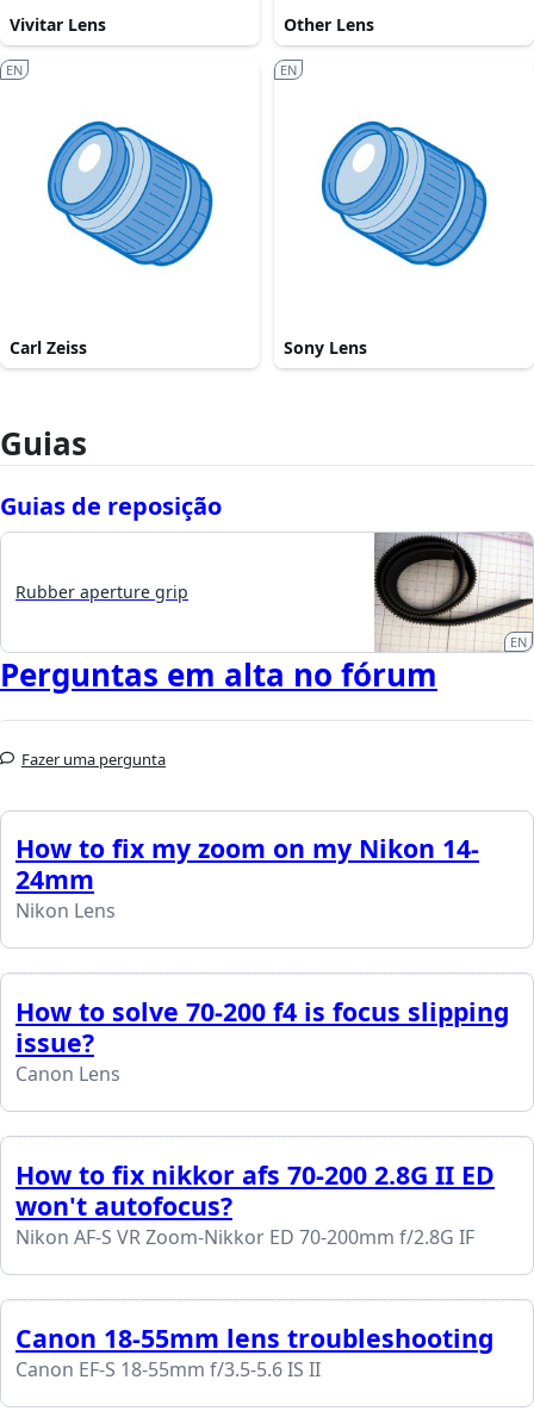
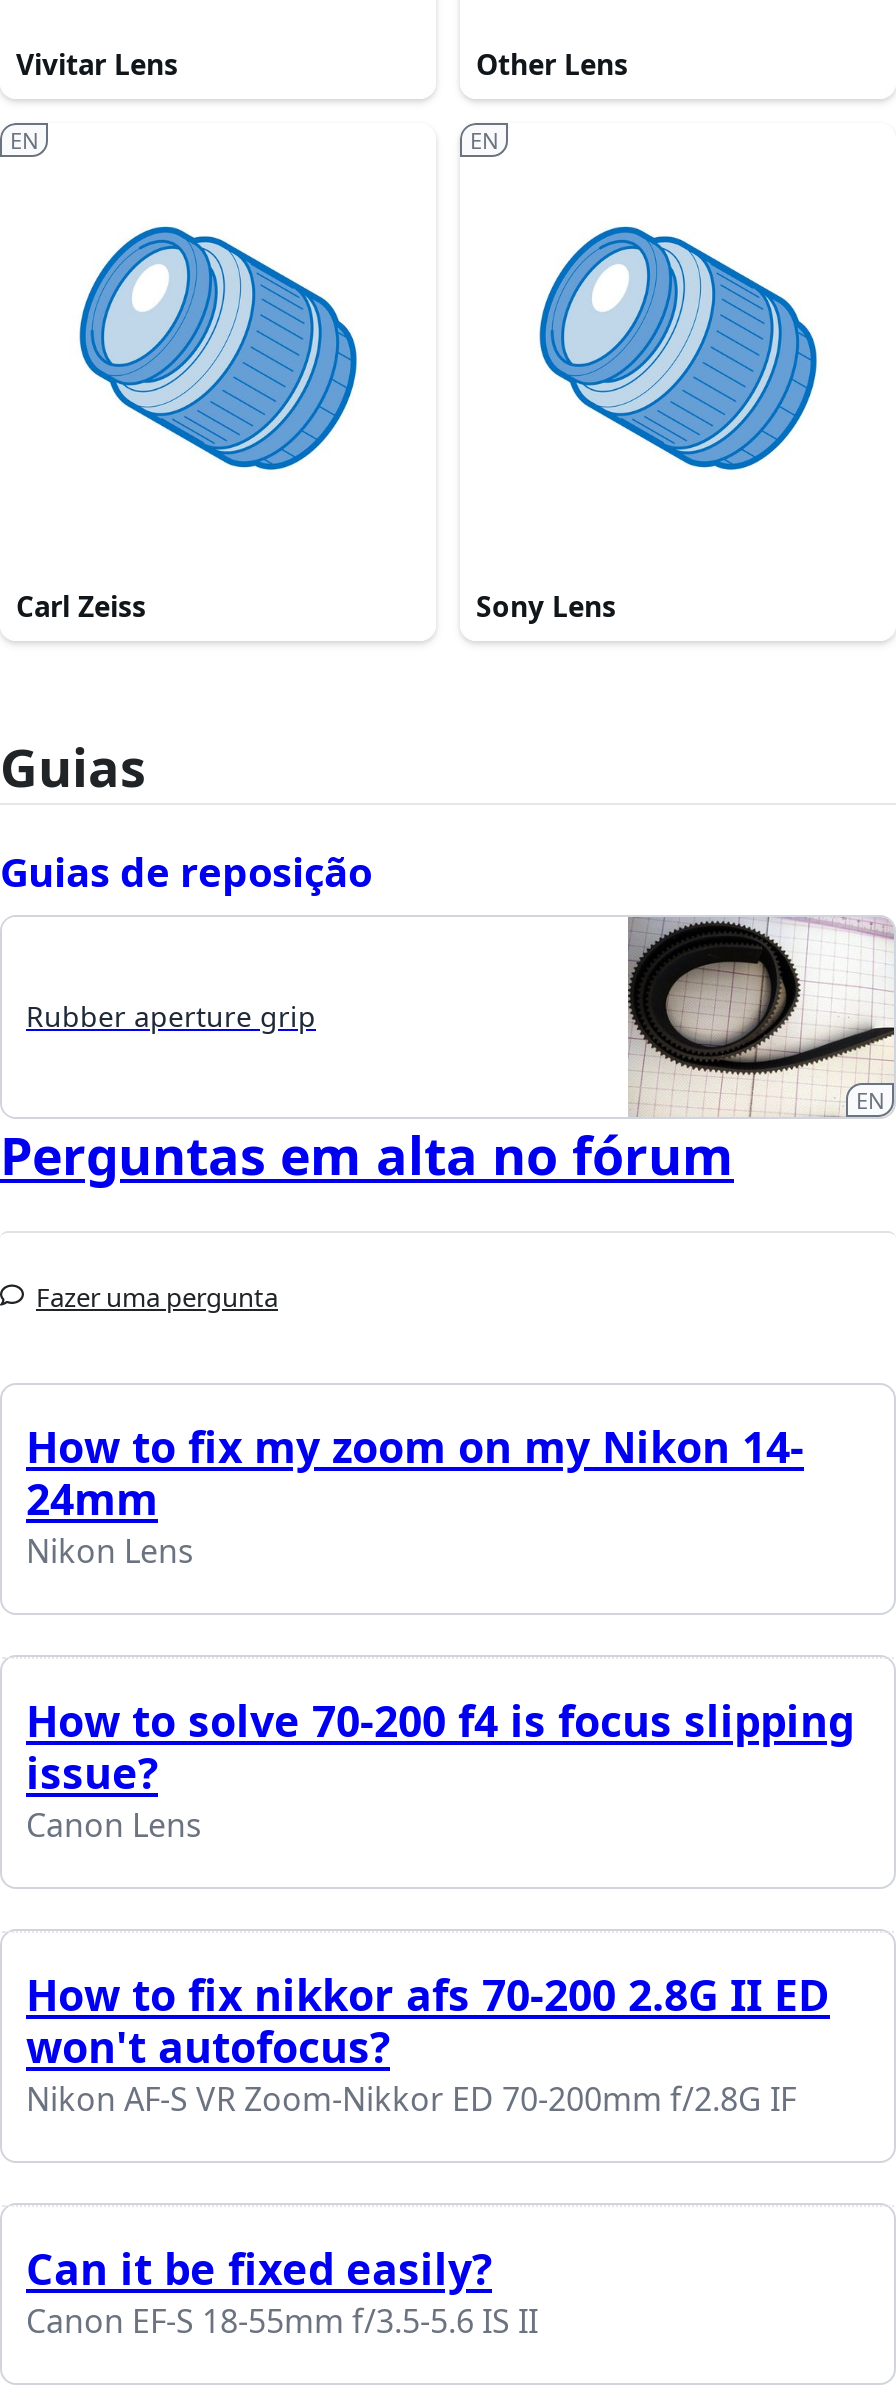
[15,1320,493,1355] Canon 18-55mm lens troubleshooting -> [26,2239,492,2297] Can it be fixed easily?

